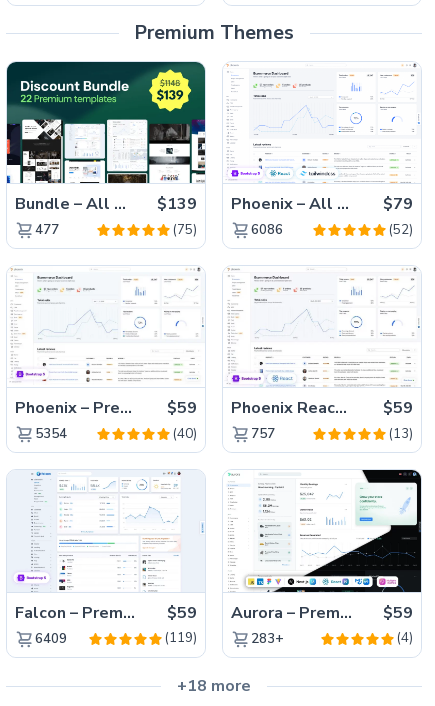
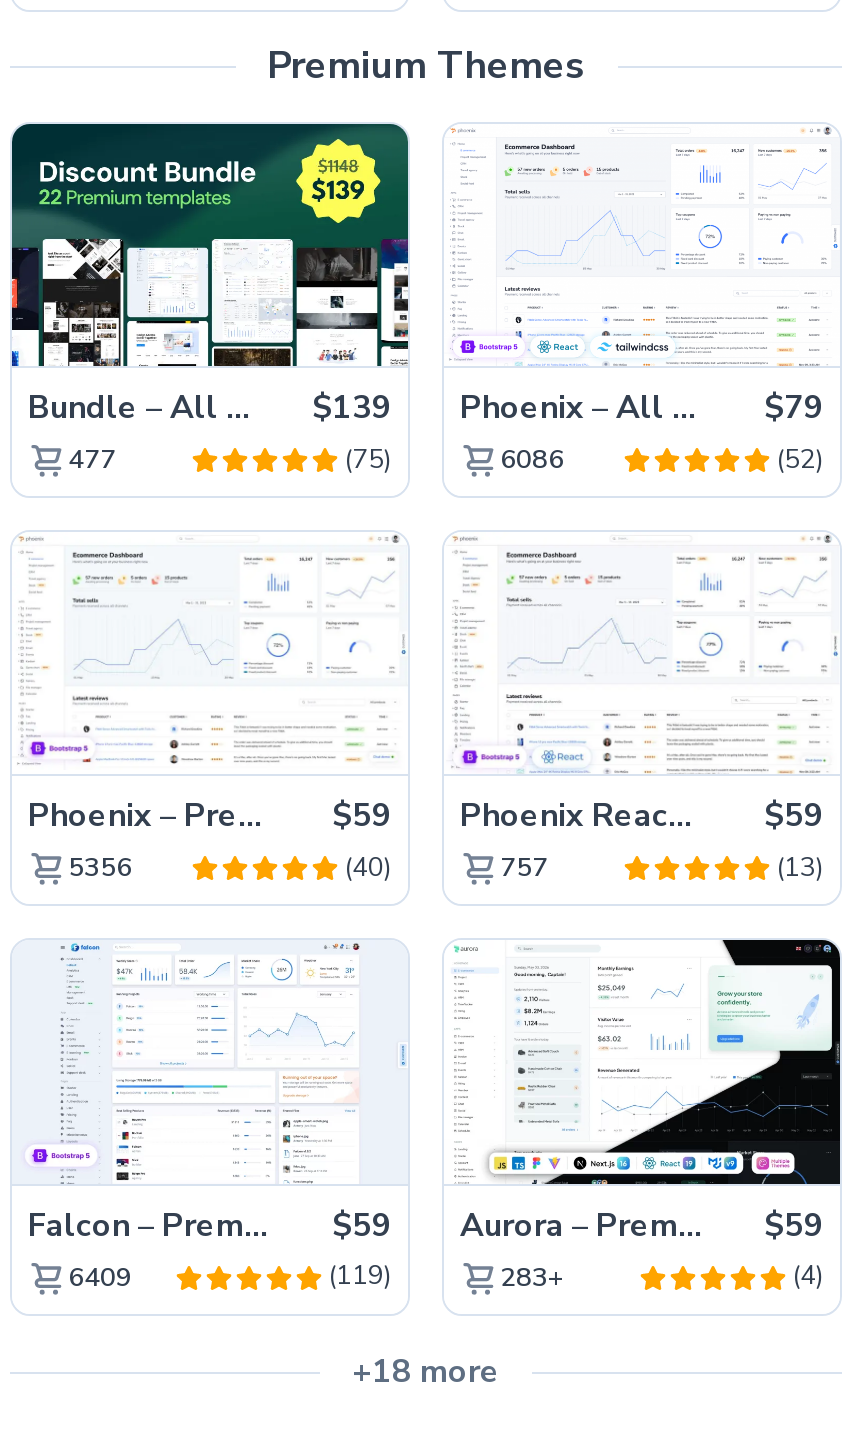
[35,425,67,443] 5354 -> [68,851,132,887] 5356

